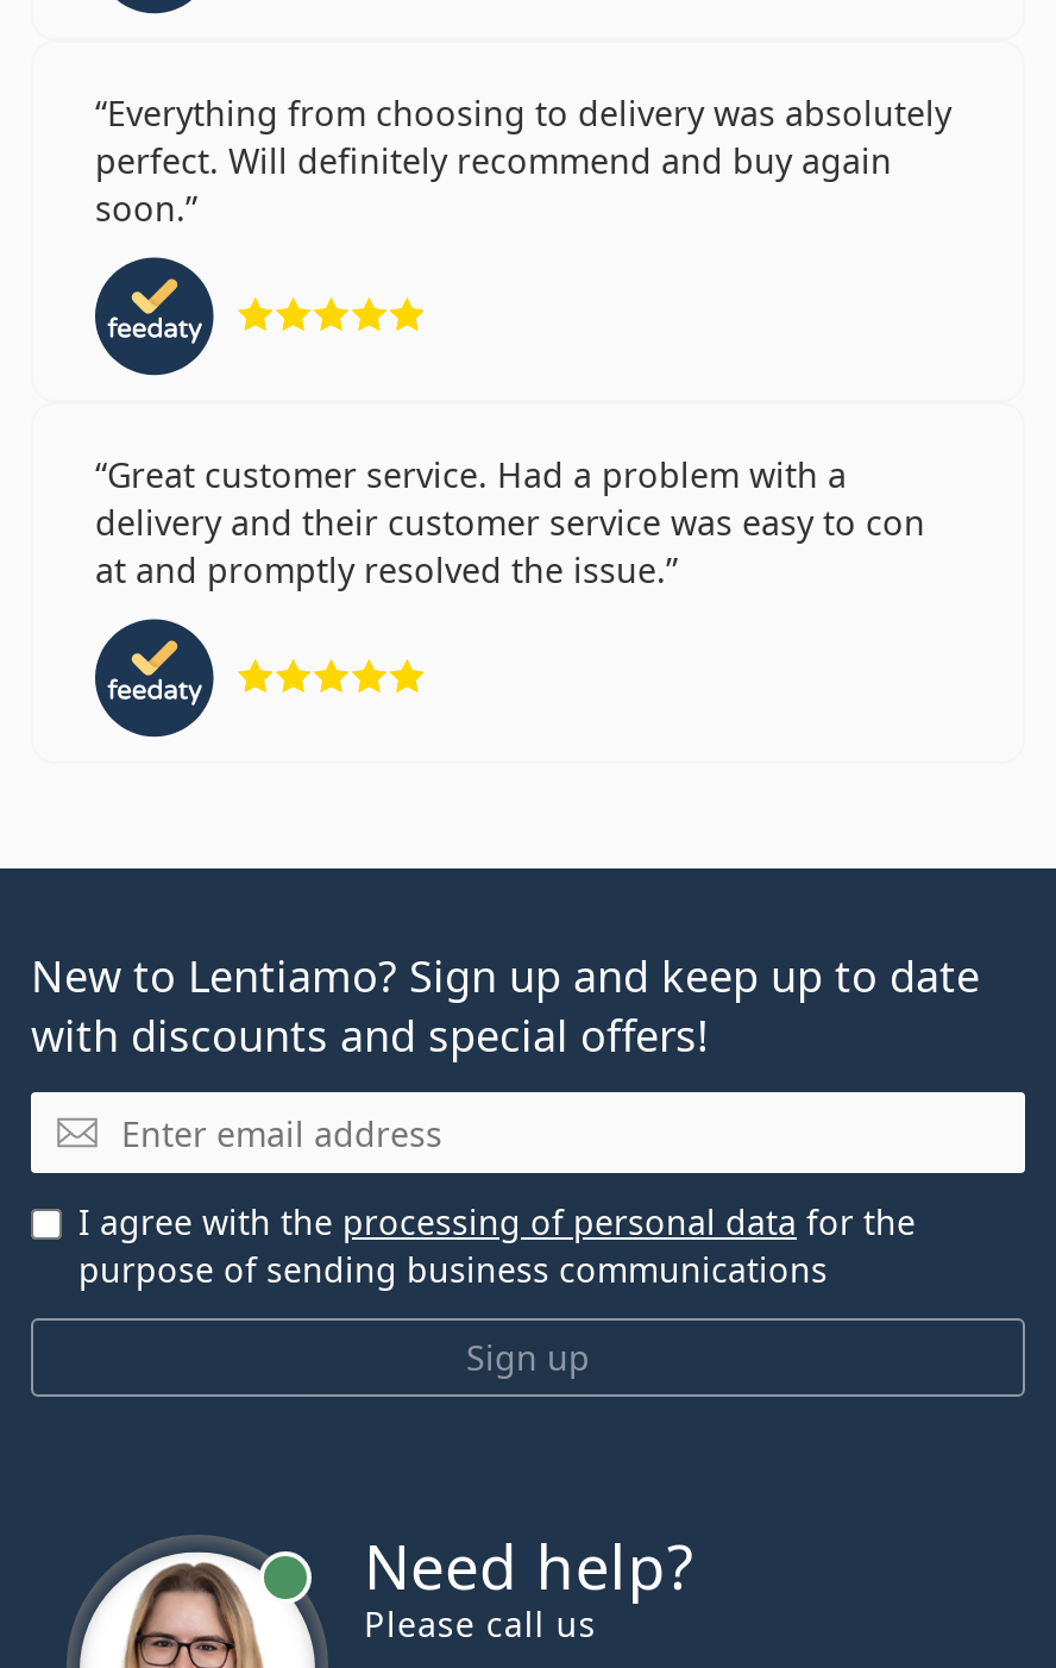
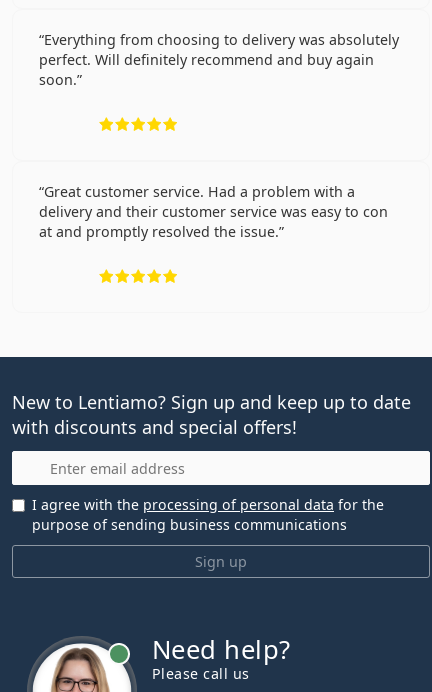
[93,255,216,378] [image] -> none
[93,616,216,740] [image] -> none

